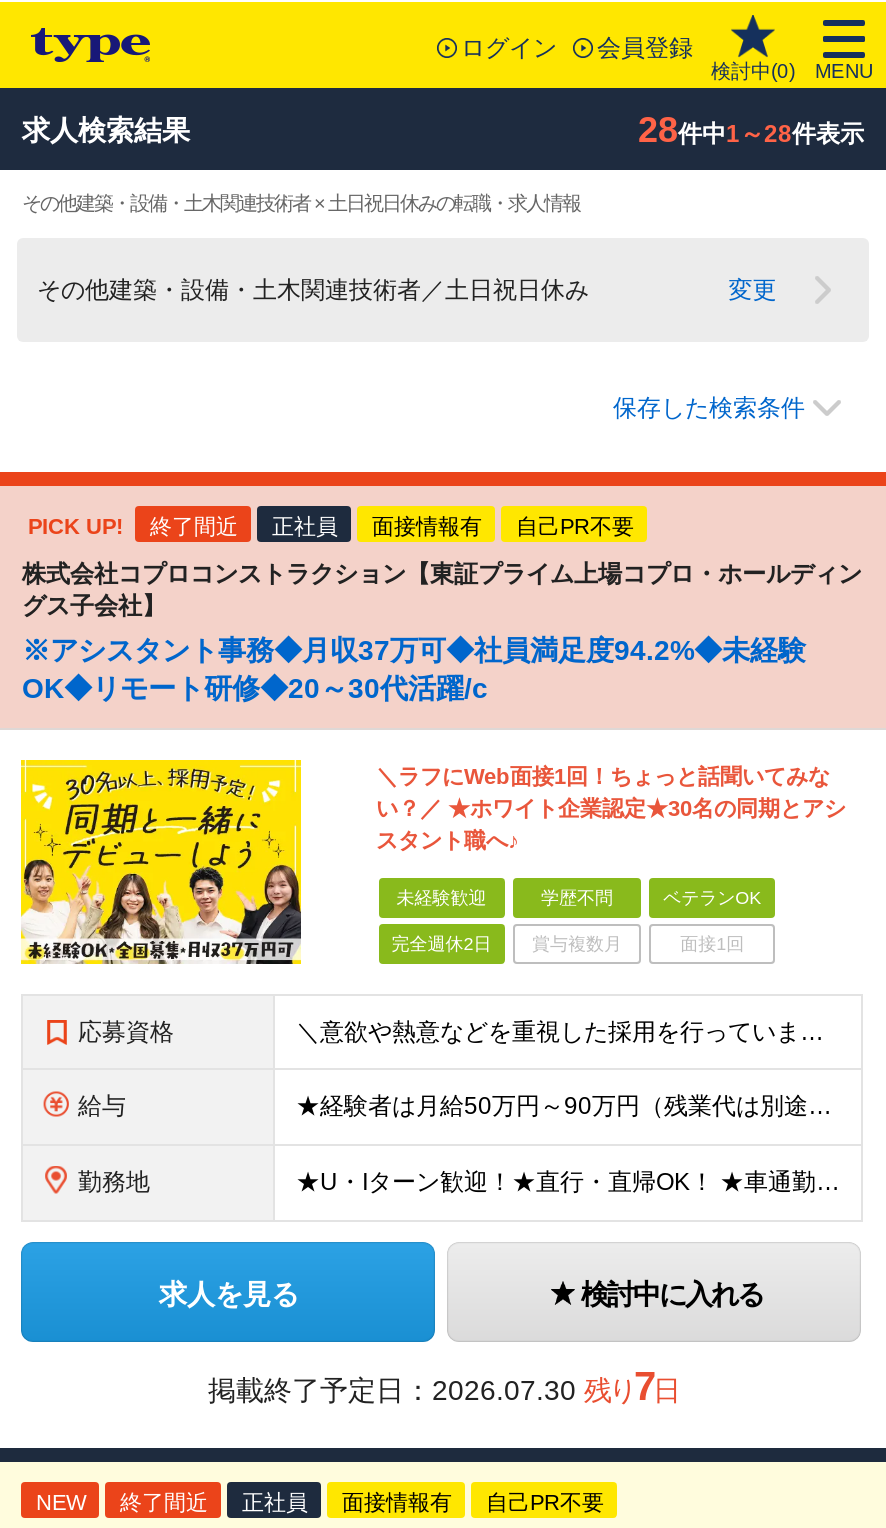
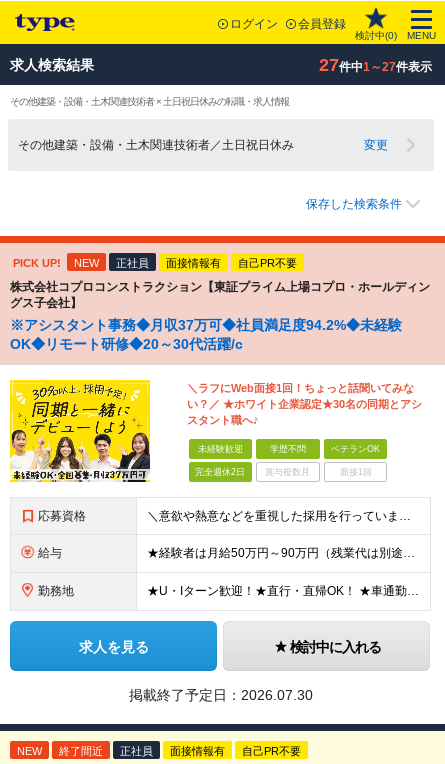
[638,110,864,150] 28件中1～28件表示 -> [318,55,431,75] 27件中1～27件表示
[150,514,238,538] 終了間近 -> [74,257,99,269] NEW
[208,1364,678,1408] 掲載終了予定日：2026.07.30 残り7日 -> [129,687,313,703] 掲載終了予定日：2026.07.30

